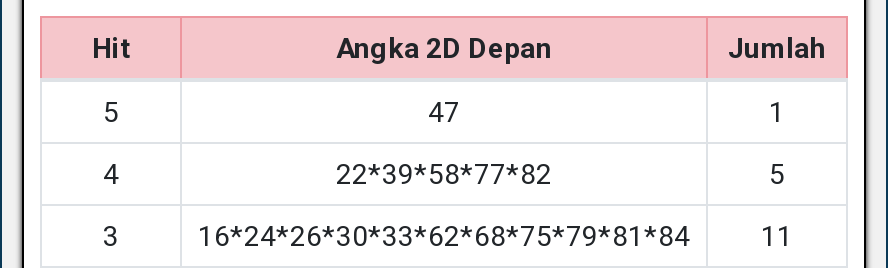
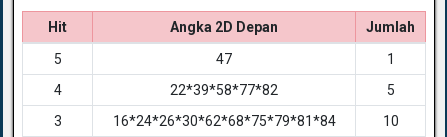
[198,220,690,252] 16*24*26*30*33*62*68*75*79*81*84 -> [112,113,335,129] 16*24*26*30*62*68*75*79*81*84
[761,220,793,252] 11 -> [382,113,398,129] 10

